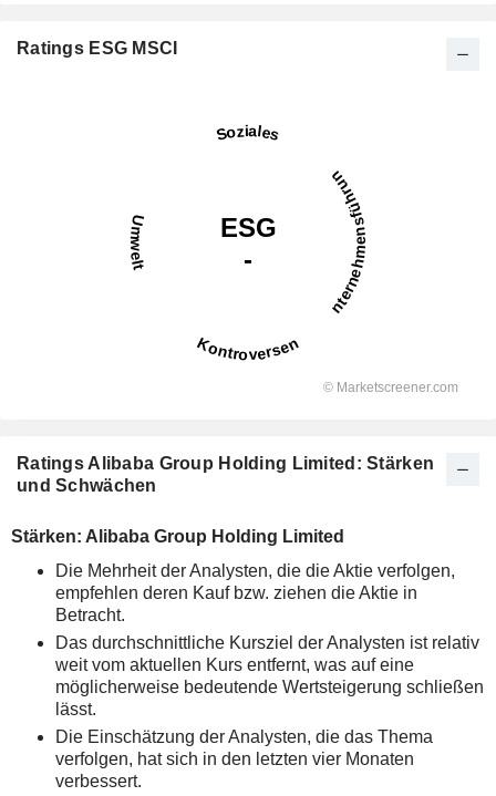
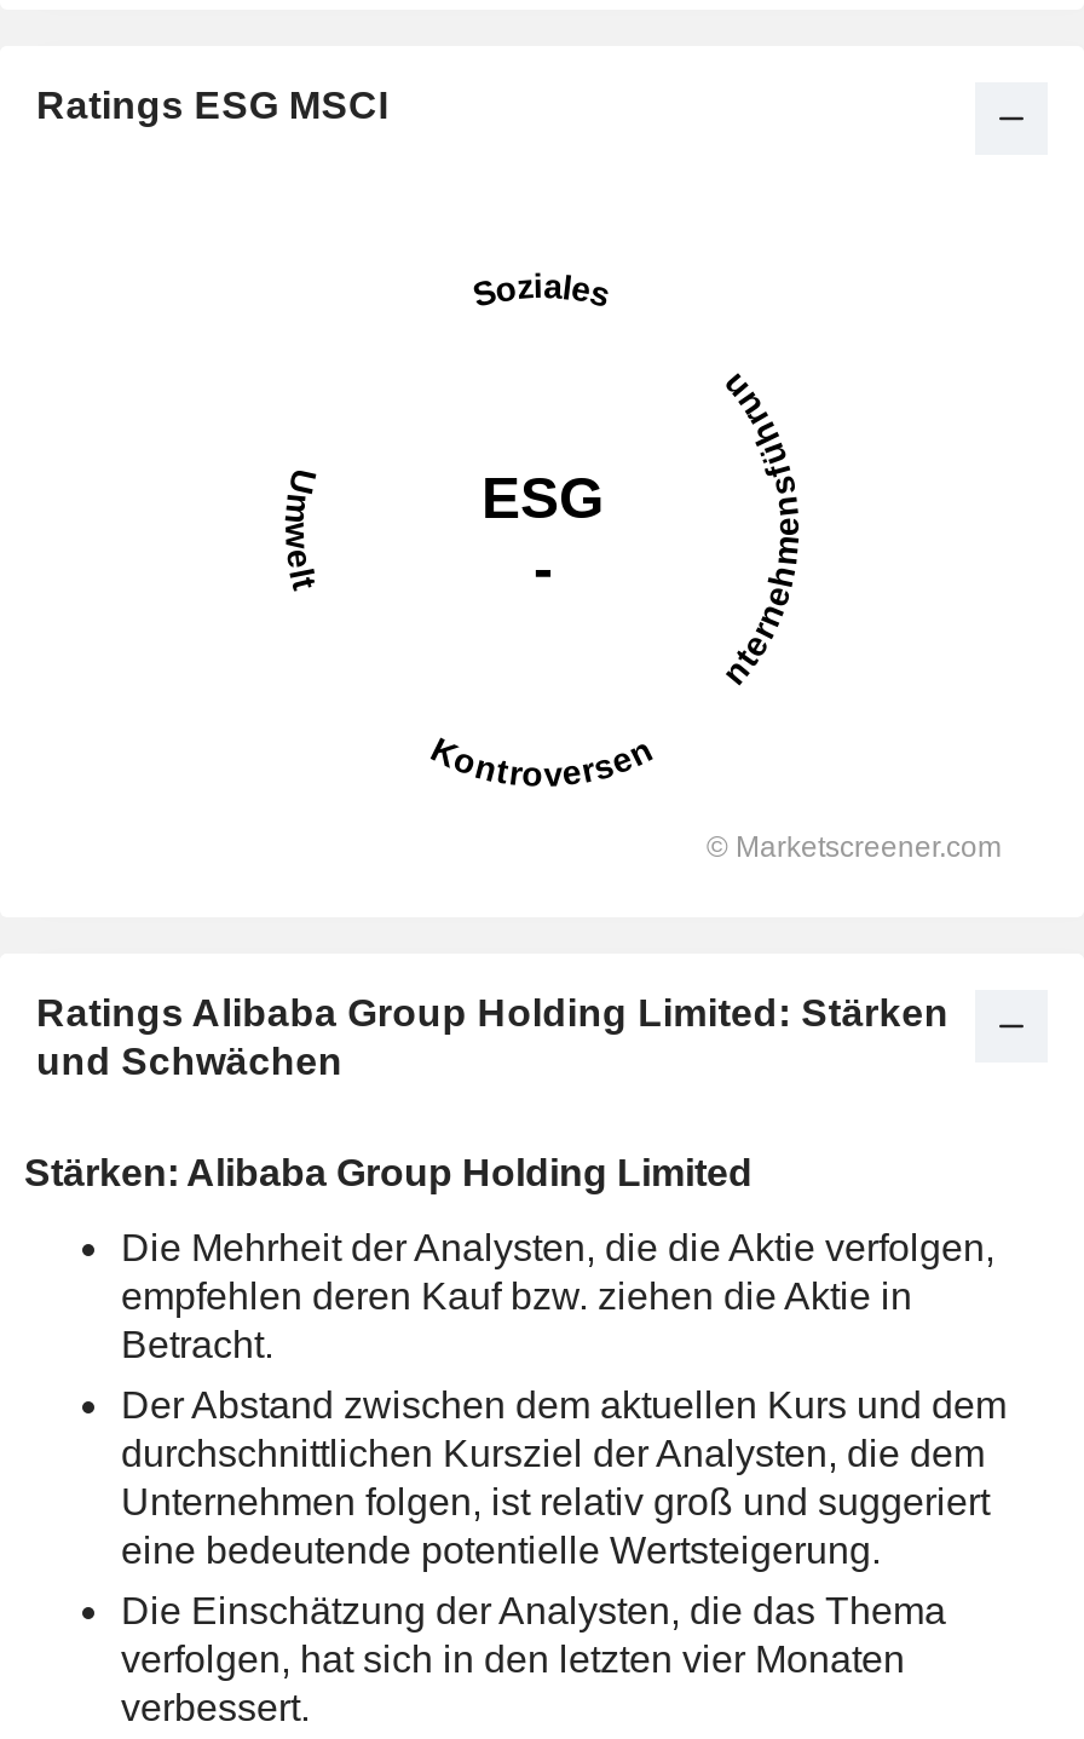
[55,633,484,719] Das durchschnittliche Kursziel der Analysten ist relativ | weit vom aktuellen Kurs entfernt, was auf eine | möglicherweise bedeutende Wertsteigerung schließen | lässt. -> [121,1384,1007,1571] Der Abstand zwischen dem aktuellen Kurs und dem | durchschnittlichen Kursziel der Analysten, die dem | Unternehmen folgen, ist relativ groß und suggeriert | eine bedeutende potentielle Wertsteigerung.

